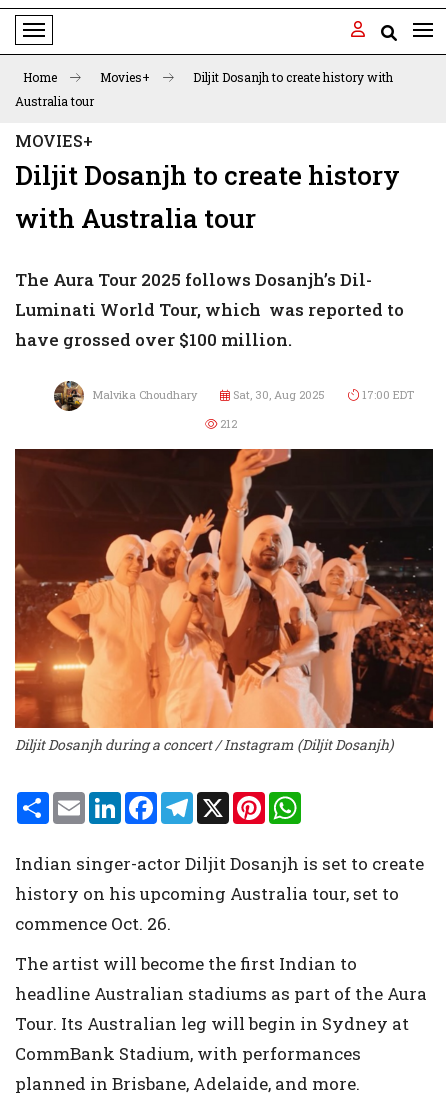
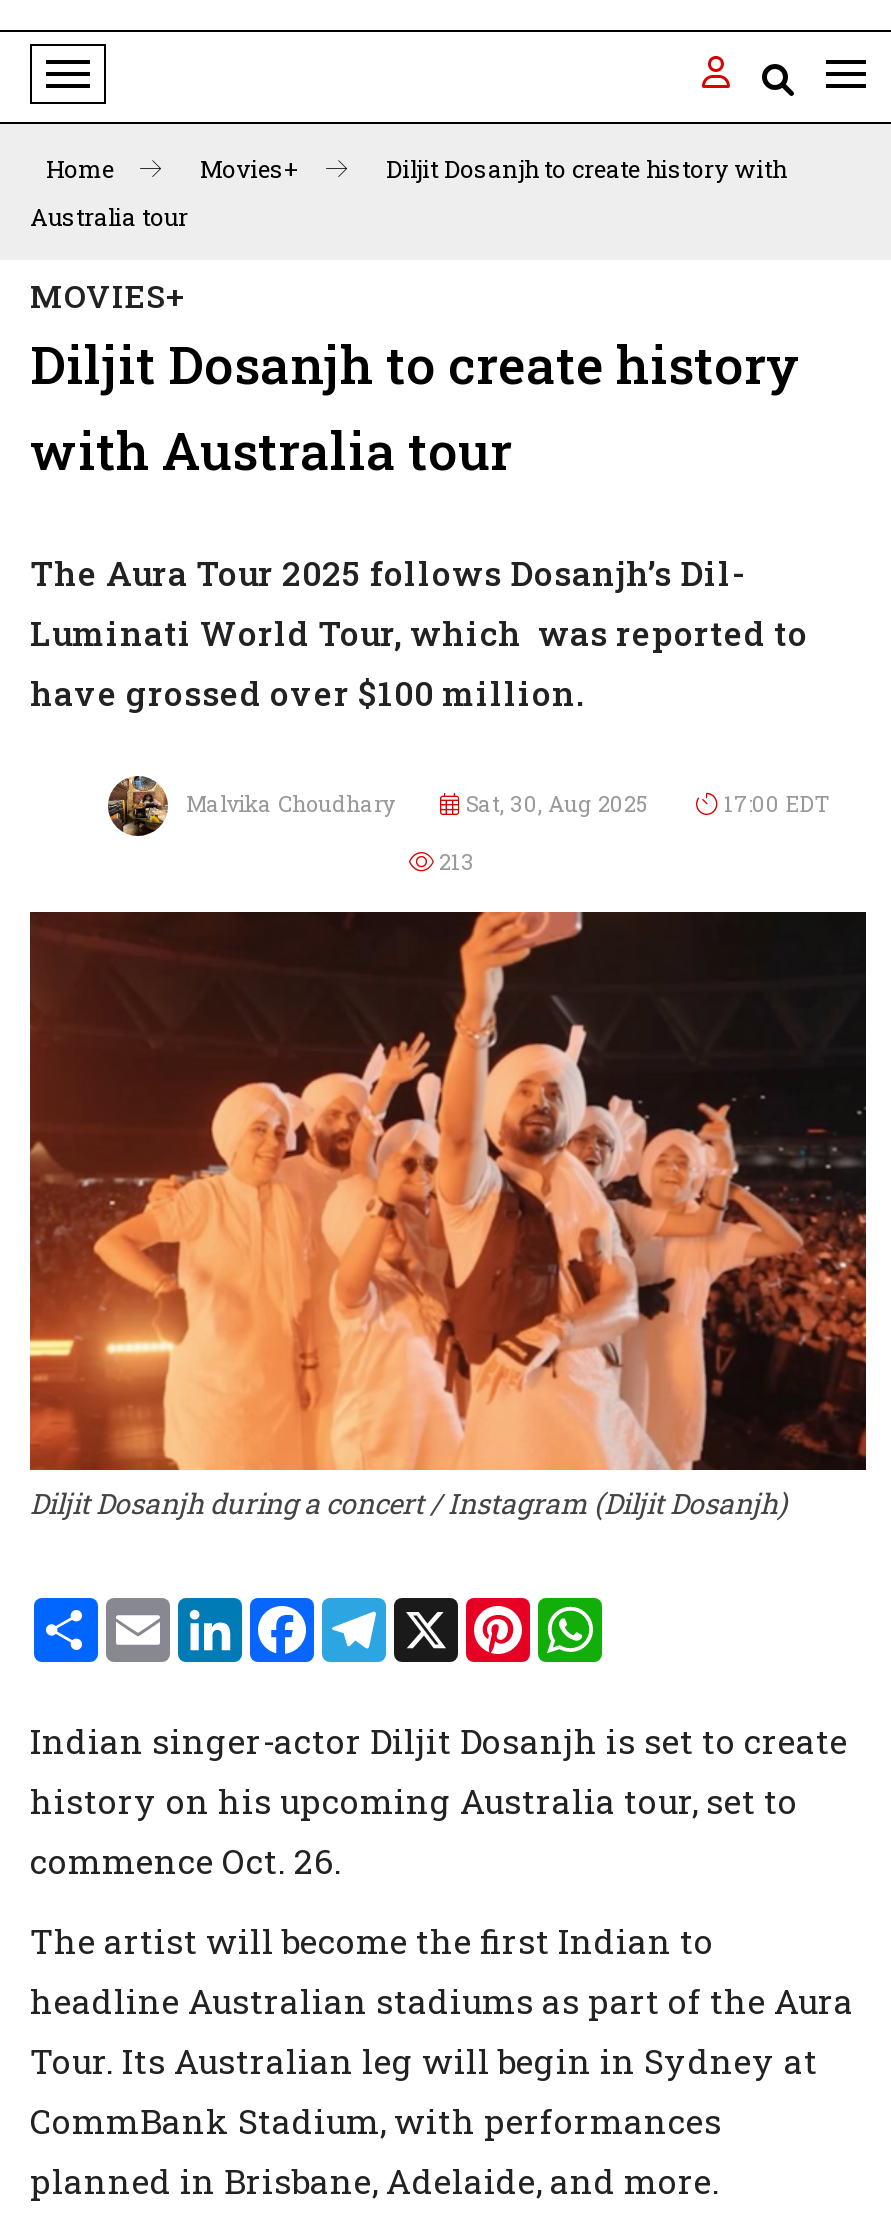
[217,416,243,431] 212 -> [433,846,487,876] 213

